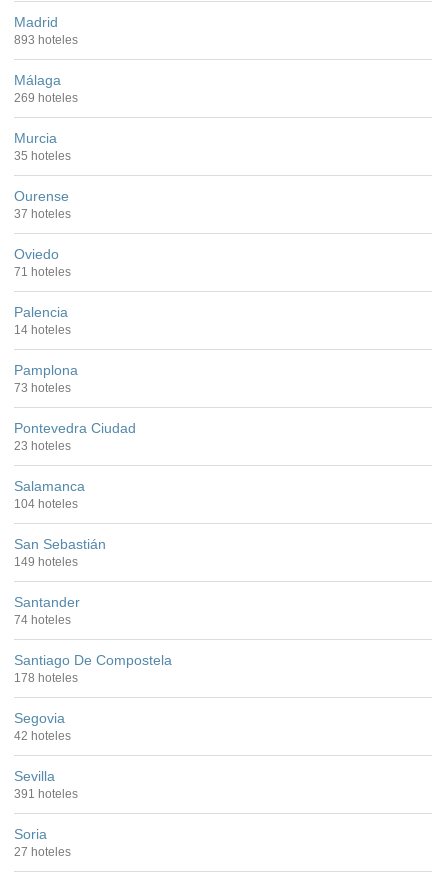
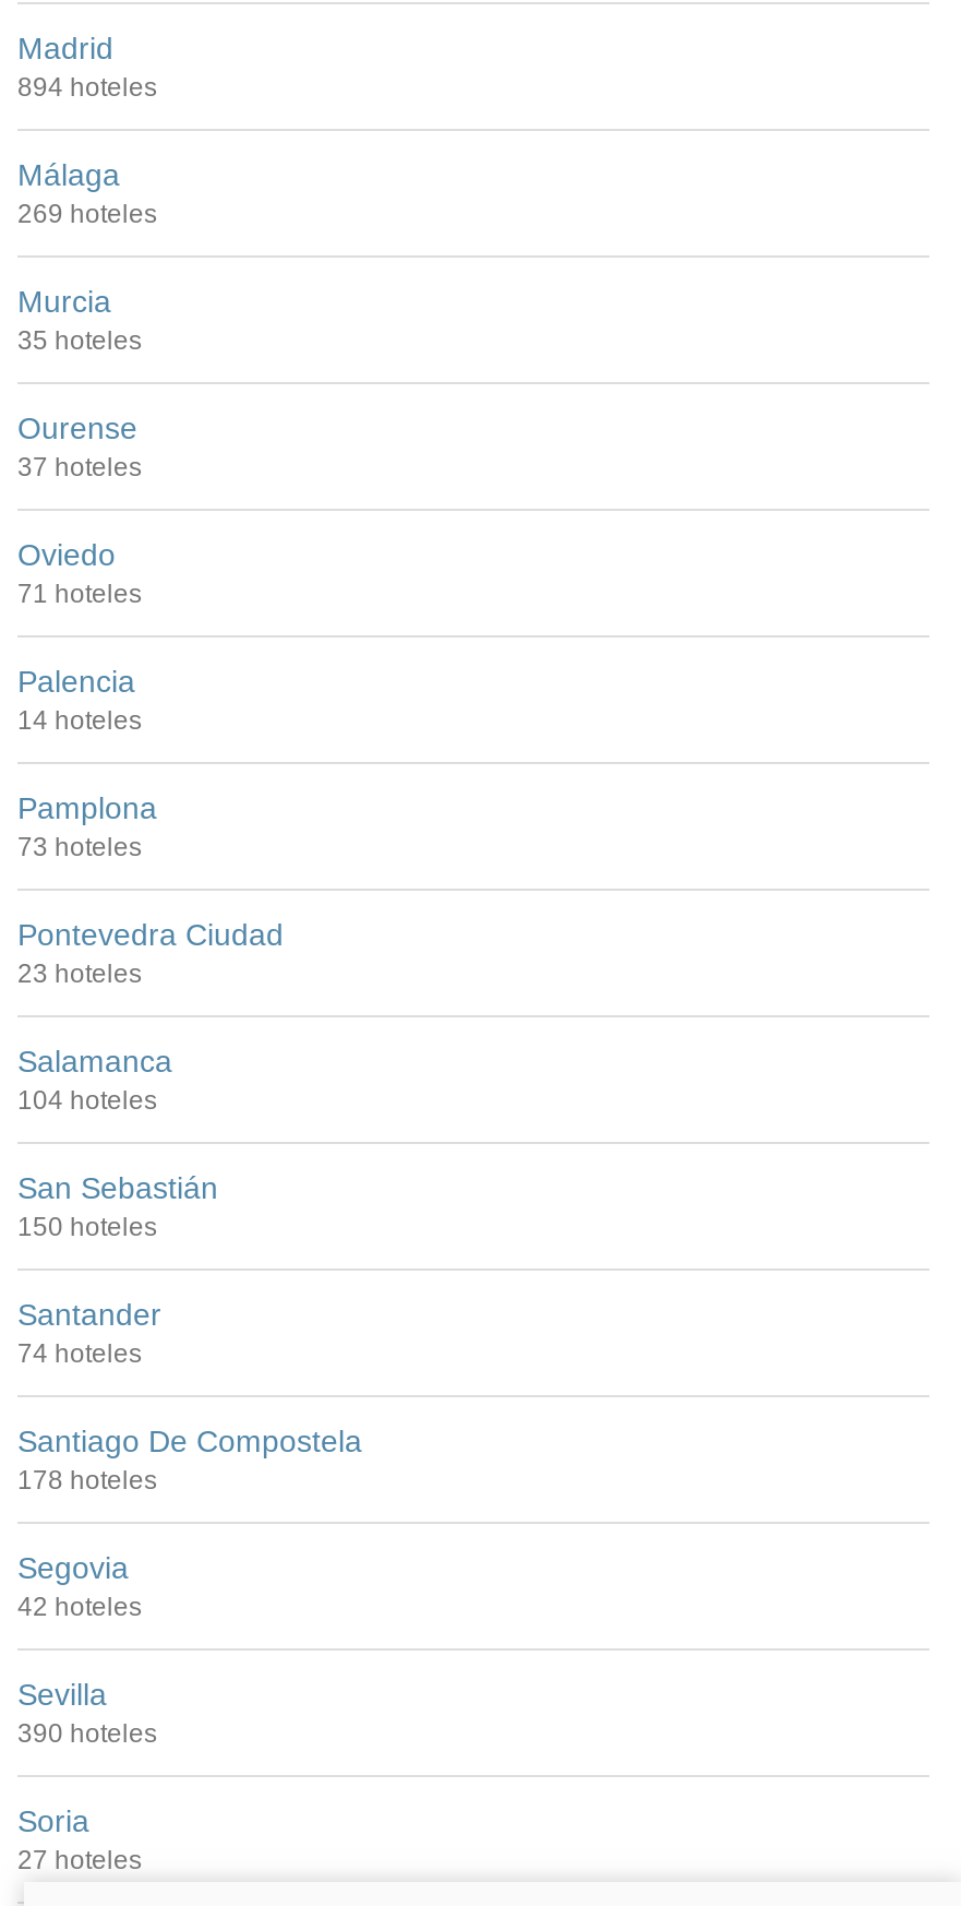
[14,33,78,47] 893 hoteles -> [17,72,157,103] 894 hoteles
[14,555,78,569] 149 hoteles -> [17,1212,157,1243] 150 hoteles
[14,787,78,801] 391 hoteles -> [17,1718,157,1749] 390 hoteles

